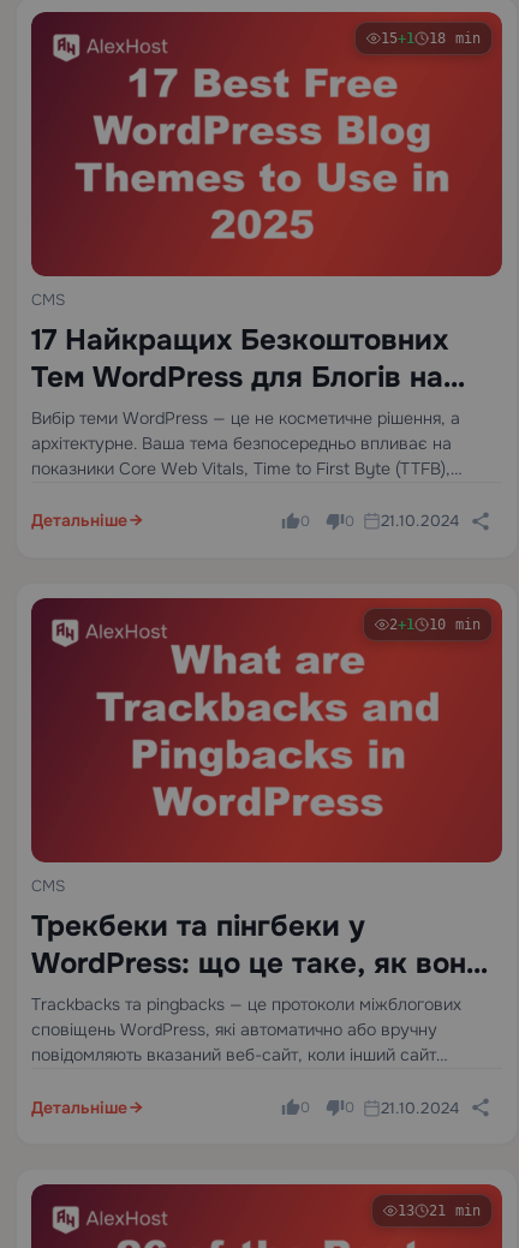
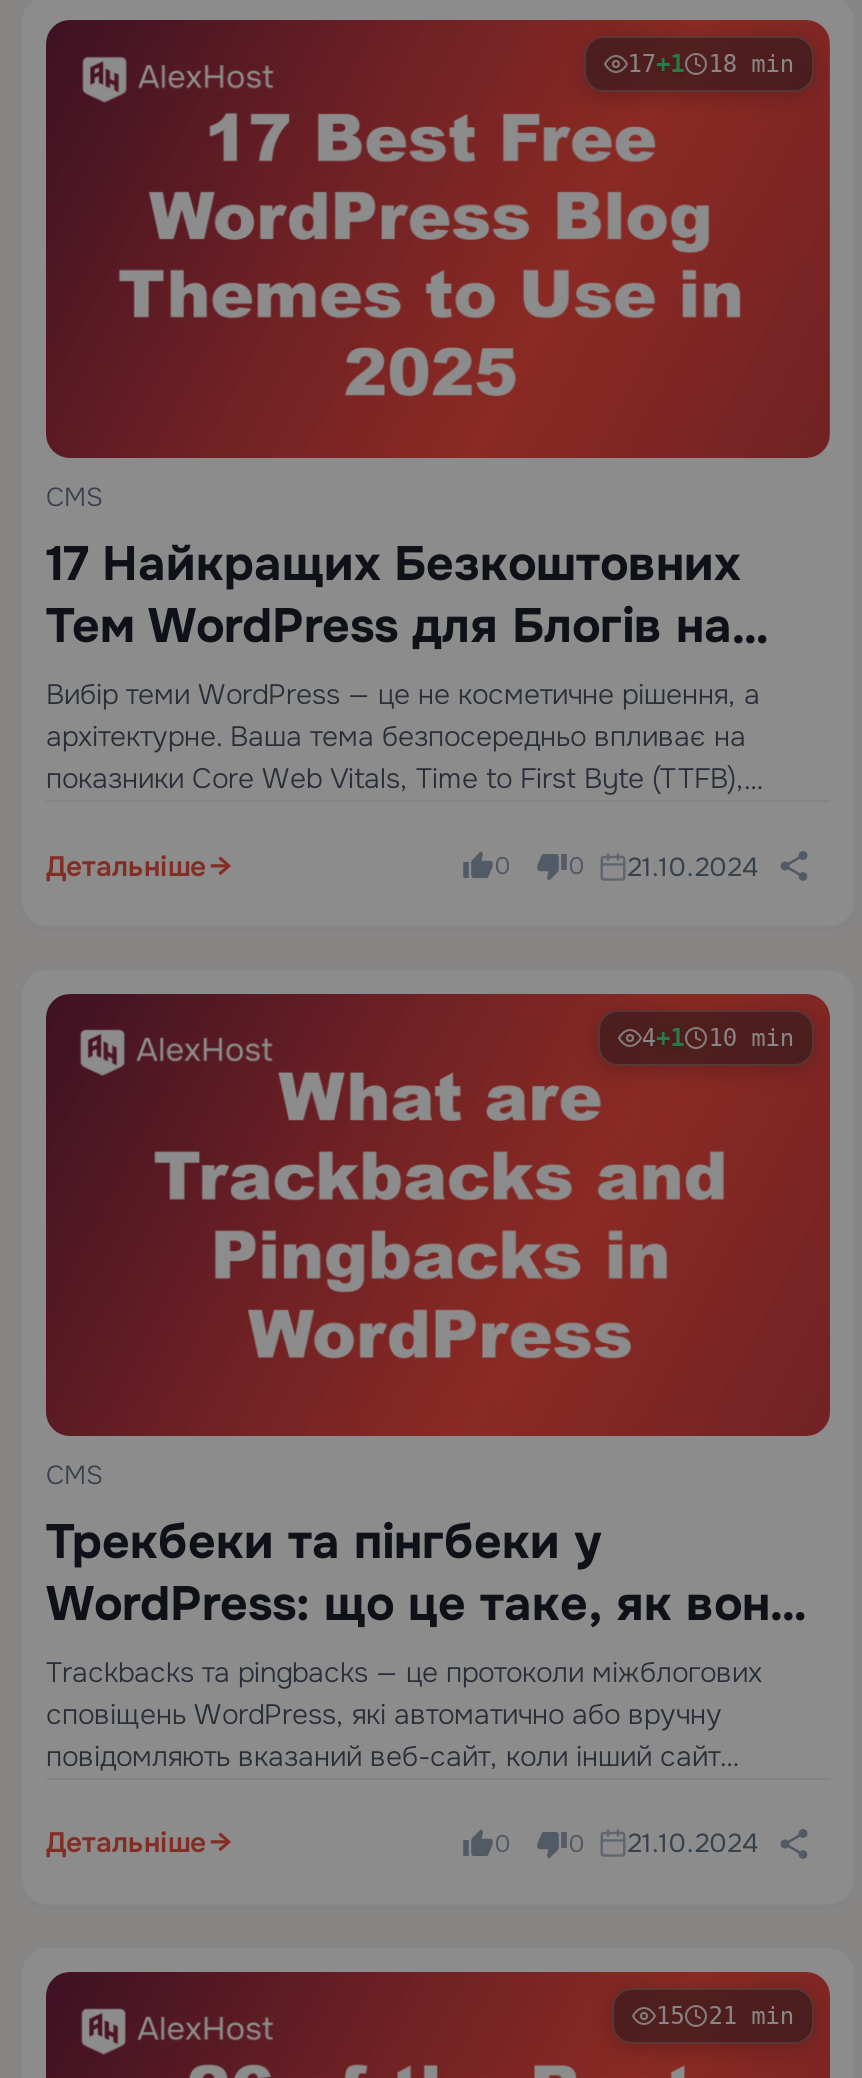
[381,30,481,47] 15+1 18 min -> [628,50,794,78] 17+1 18 min
[389,616,481,633] 2+1 10 min -> [642,1025,794,1053] 4+1 10 min
[398,1202,481,1219] 13 21 min -> [656,2002,794,2030] 15 21 min

